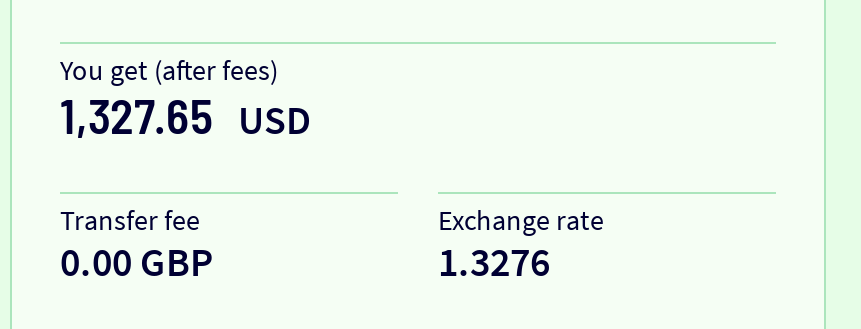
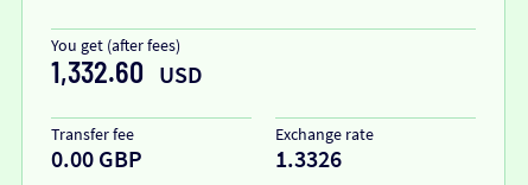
[60,85,312,143] 1,327.65 USD -> [51,54,203,88] 1,332.60 USD
[438,235,550,285] 1.3276 -> [275,143,342,173] 1.3326

